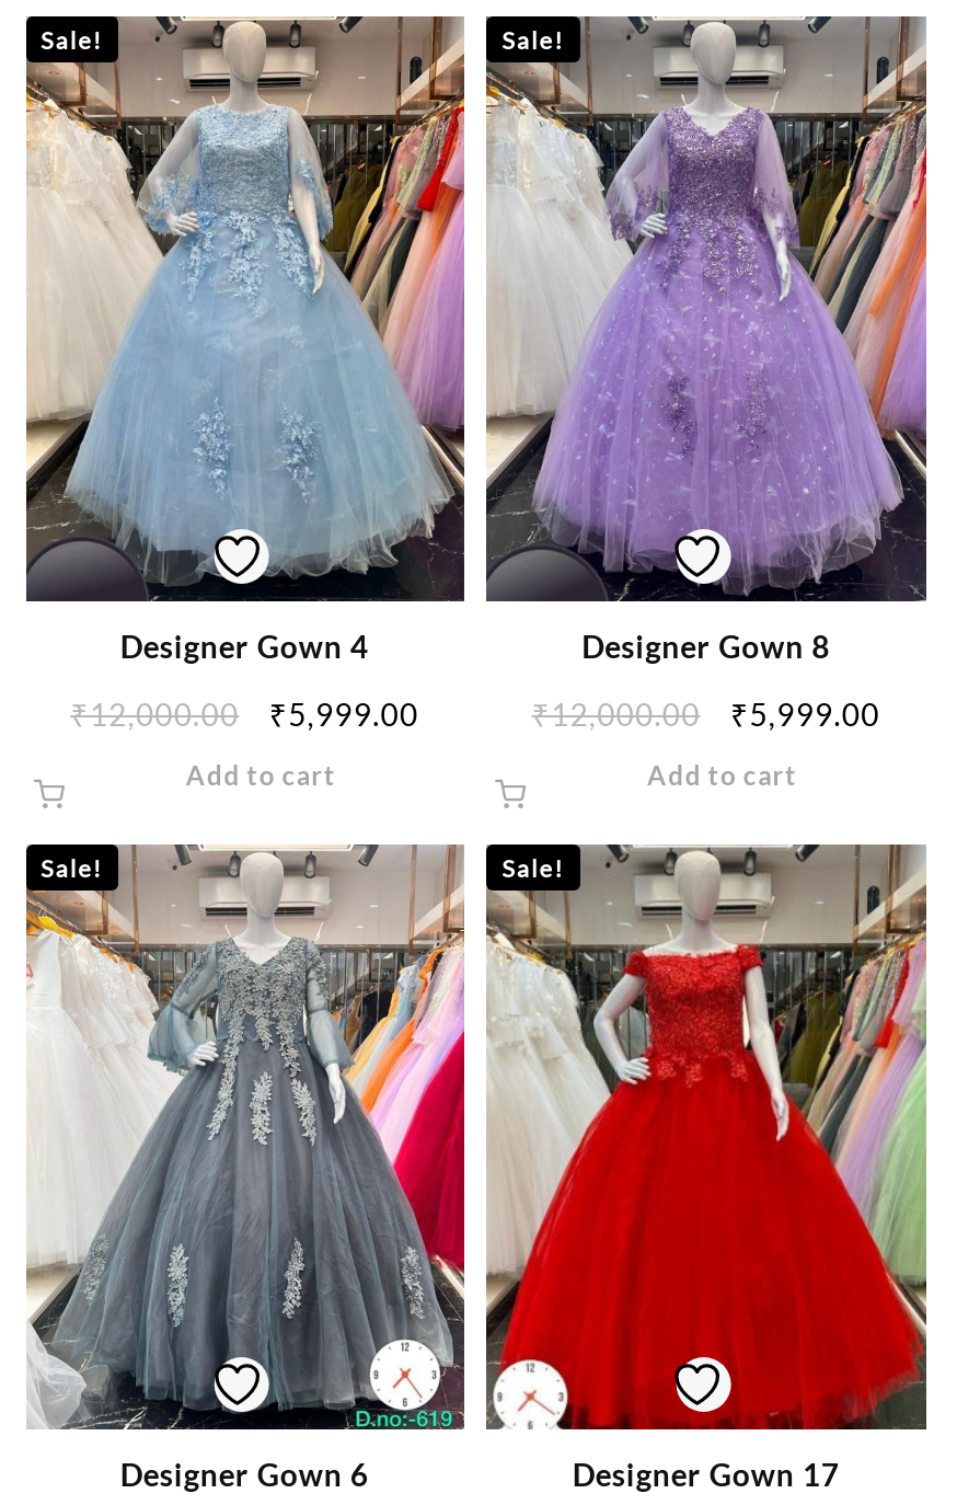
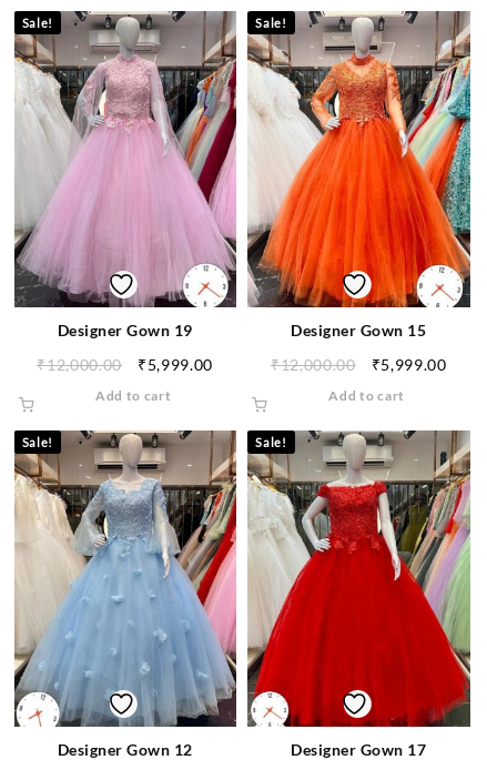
[24,16,466,665] [image] | Designer Gown 4 -> [13,11,237,340] [image] | Designer Gown 19
[484,14,929,665] [image] | Designer Gown 8 -> [246,11,471,340] [image] | Designer Gown 15
[26,842,466,1493] [image] | Designer Gown 6 -> [13,430,237,759] [image] | Designer Gown 12

